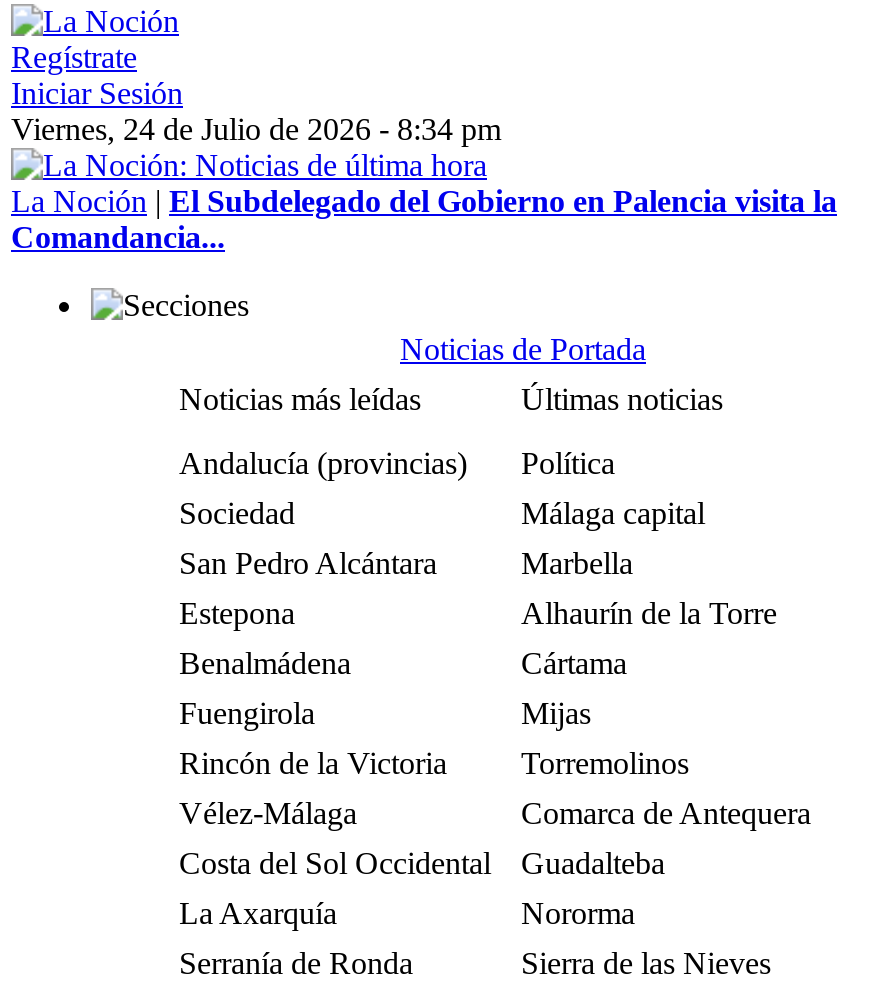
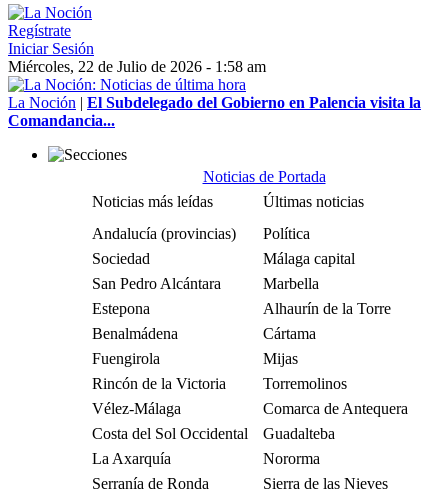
[11,112,501,146] Viernes, 24 de Julio de 2026 - 8:34 pm -> [8,58,266,75] Miércoles, 22 de Julio de 2026 - 1:58 am

